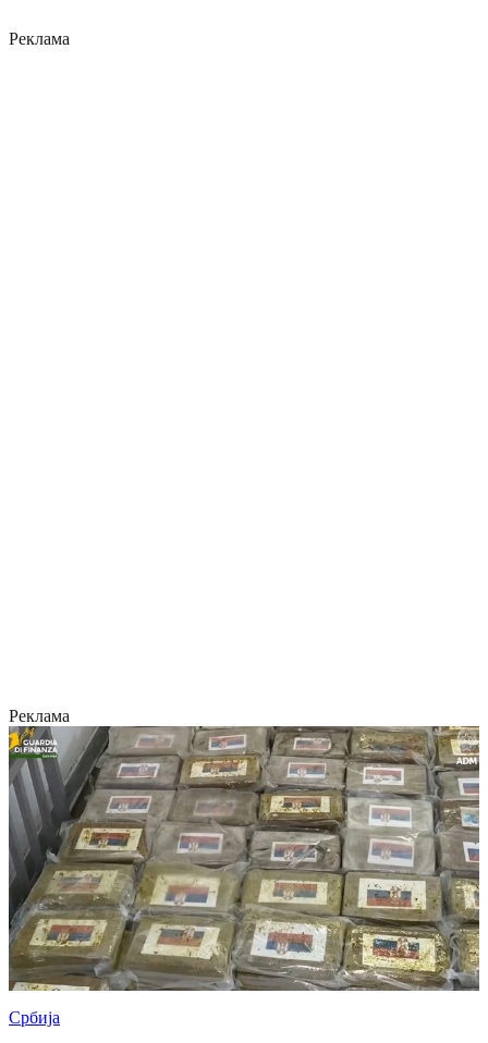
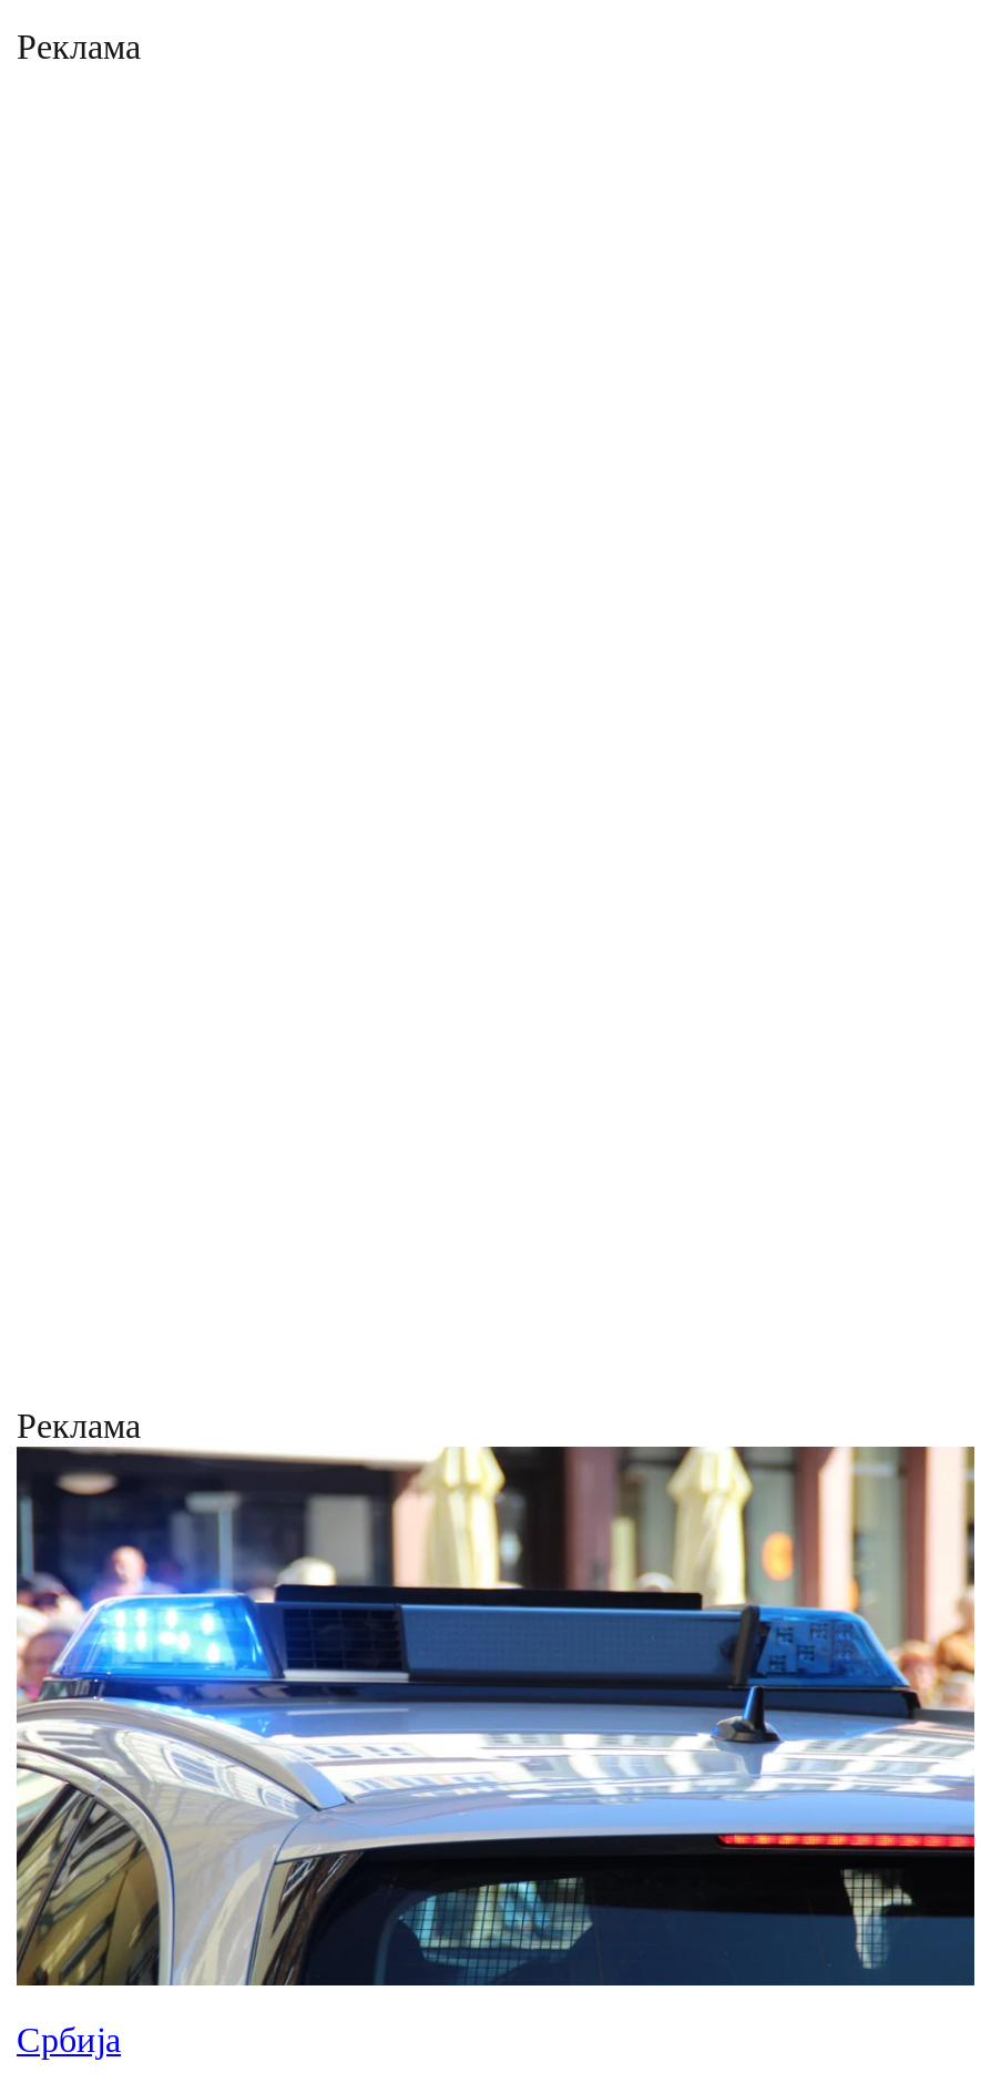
[8,725,480,992] [image] -> [14,1444,977,1988] [image]

